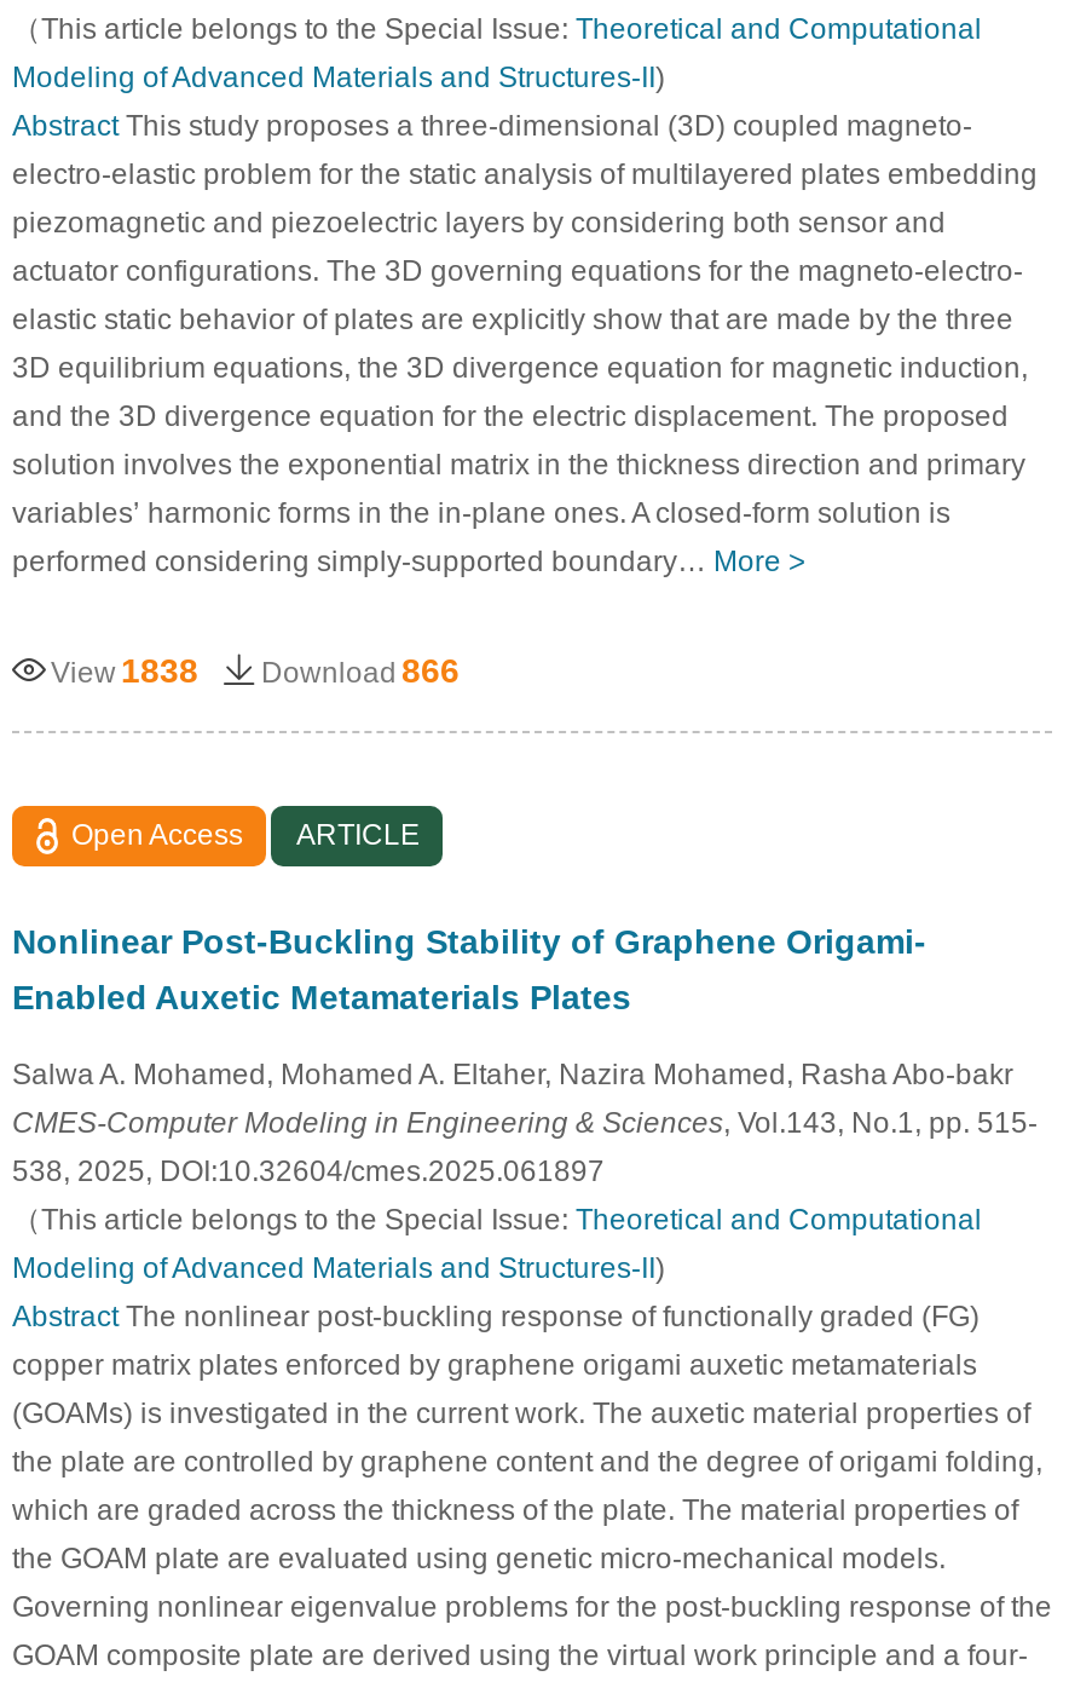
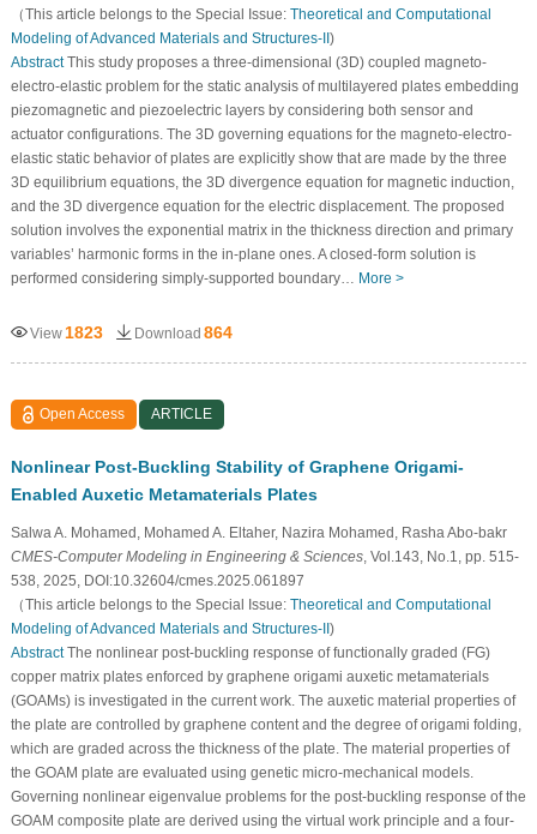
[51,650,198,689] View 1838 -> [30,322,103,341] View 1823
[261,650,460,689] Download 866 -> [134,322,233,341] Download 864

